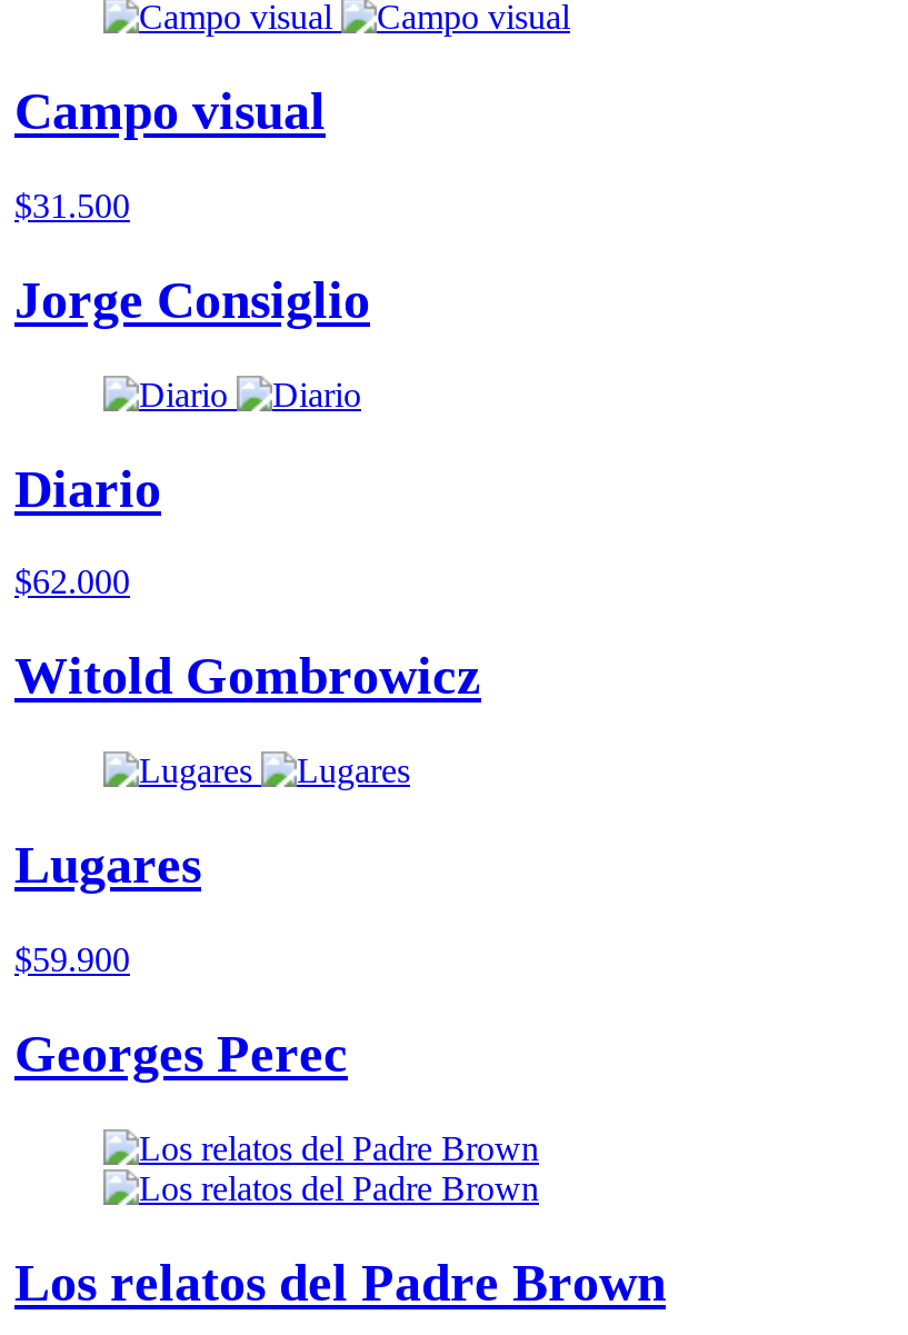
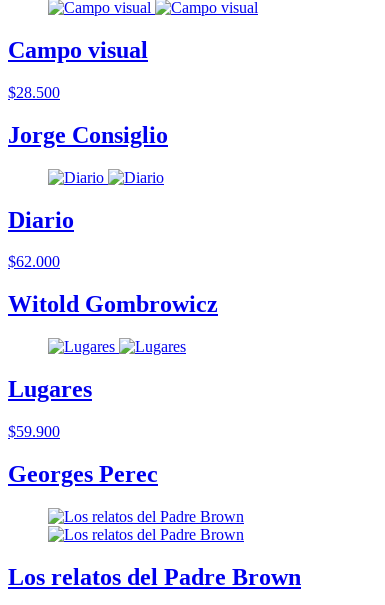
[14,186,130,224] $31.500 -> [8,84,60,101] $28.500

